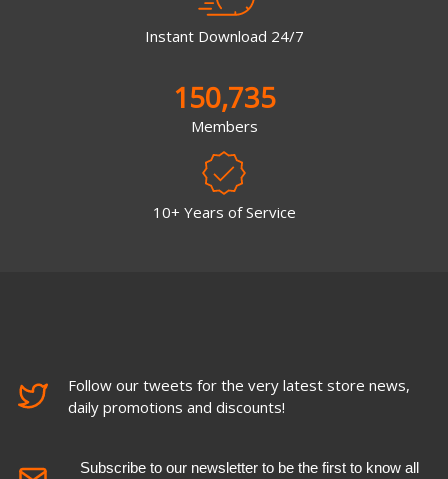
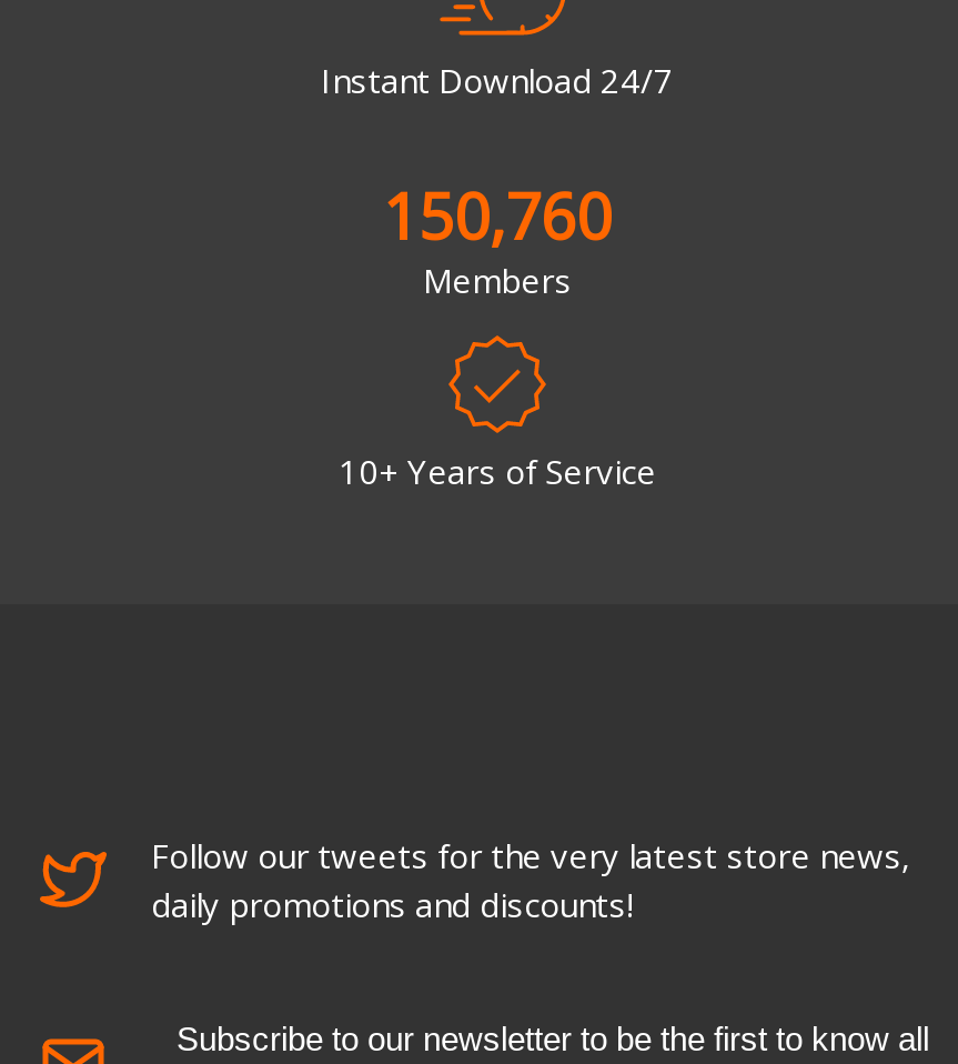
[172,77,275,115] 150,735 -> [383,172,612,257] 150,760

